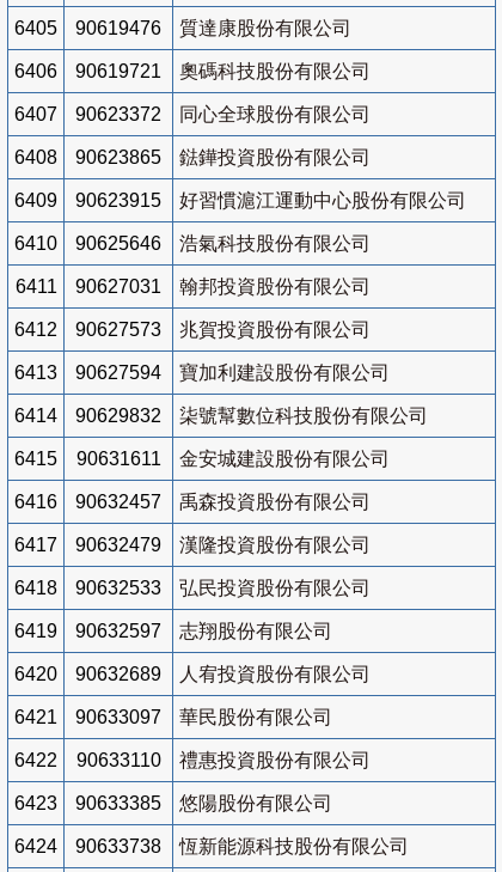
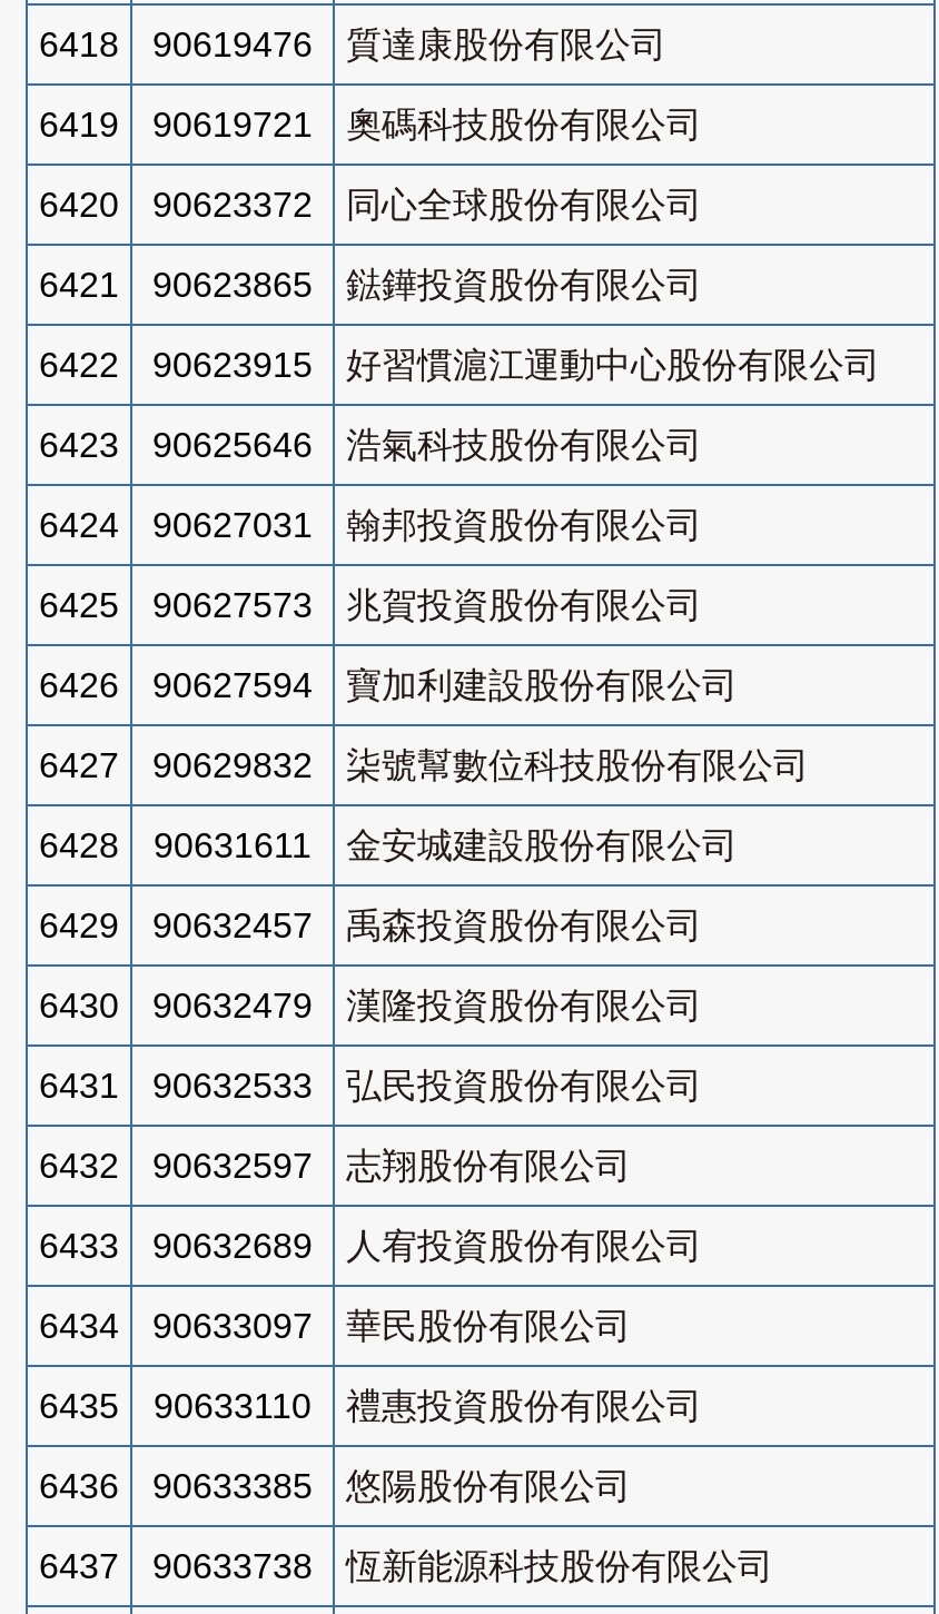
[14,18,351,38] 6405 90619476 質達康股份有限公司 -> [39,25,666,63] 6418 90619476 質達康股份有限公司
[14,61,371,81] 6406 90619721 奧碼科技股份有限公司 -> [39,105,702,143] 6419 90619721 奧碼科技股份有限公司
[14,104,371,124] 6407 90623372 同心全球股份有限公司 -> [39,186,702,223] 6420 90623372 同心全球股份有限公司
[14,147,57,167] 6408 -> [39,266,119,303] 6421
[14,190,466,210] 6409 90623915 好習慣滬江運動中心股份有限公司 -> [39,346,880,384] 6422 90623915 好習慣滬江運動中心股份有限公司
[14,233,371,253] 6410 90625646 浩氣科技股份有限公司 -> [39,426,702,464] 6423 90625646 浩氣科技股份有限公司
[15,276,371,297] 6411 90627031 翰邦投資股份有限公司 -> [39,506,702,544] 6424 90627031 翰邦投資股份有限公司
[14,319,371,340] 6412 90627573 兆賀投資股份有限公司 -> [39,586,702,624] 6425 90627573 兆賀投資股份有限公司
[14,362,390,383] 6413 90627594 寶加利建設股份有限公司 -> [39,666,738,704] 6426 90627594 寶加利建設股份有限公司
[14,405,428,426] 6414 90629832 柒號幫數位科技股份有限公司 -> [39,746,809,784] 6427 90629832 柒號幫數位科技股份有限公司
[14,448,390,469] 6415 90631611 金安城建設股份有限公司 -> [39,826,738,864] 6428 90631611 金安城建設股份有限公司
[14,492,371,512] 6416 90632457 禹森投資股份有限公司 -> [39,906,702,944] 6429 90632457 禹森投資股份有限公司
[14,535,371,555] 6417 90632479 漢隆投資股份有限公司 -> [39,986,702,1024] 6430 90632479 漢隆投資股份有限公司
[14,578,371,598] 6418 90632533 弘民投資股份有限公司 -> [39,1067,702,1104] 6431 90632533 弘民投資股份有限公司
[14,621,332,641] 6419 90632597 志翔股份有限公司 -> [39,1147,631,1184] 6432 90632597 志翔股份有限公司
[14,664,371,684] 6420 90632689 人宥投資股份有限公司 -> [39,1227,702,1265] 6433 90632689 人宥投資股份有限公司
[14,707,332,727] 6421 90633097 華民股份有限公司 -> [39,1307,631,1345] 6434 90633097 華民股份有限公司
[14,750,371,770] 6422 90633110 禮惠投資股份有限公司 -> [39,1387,702,1425] 6435 90633110 禮惠投資股份有限公司
[14,793,332,813] 6423 90633385 悠陽股份有限公司 -> [39,1467,631,1505] 6436 90633385 悠陽股份有限公司
[14,836,409,856] 6424 90633738 恆新能源科技股份有限公司 -> [39,1547,773,1585] 6437 90633738 恆新能源科技股份有限公司

